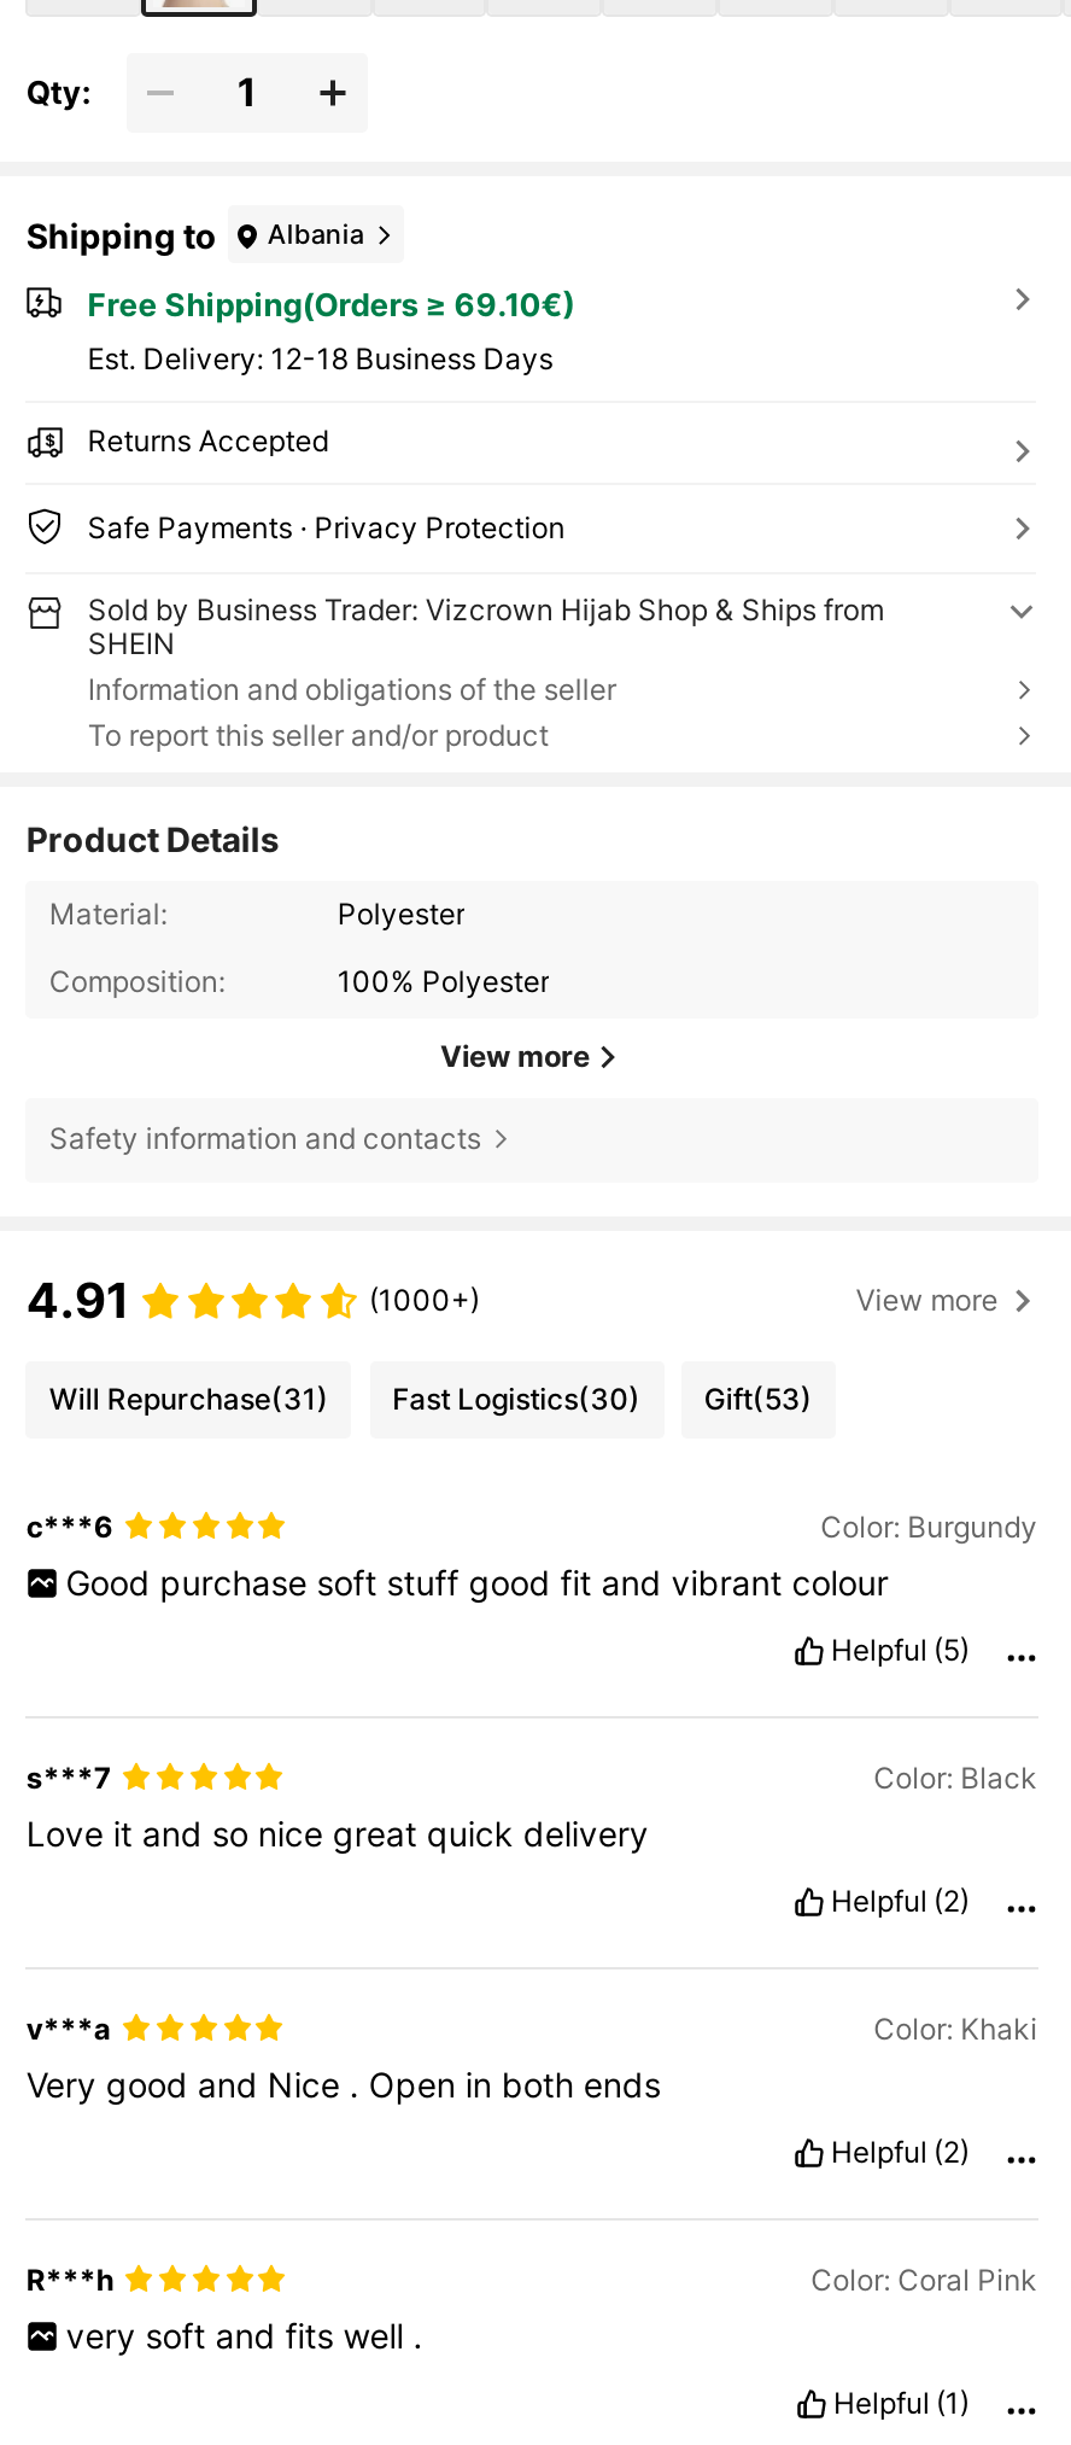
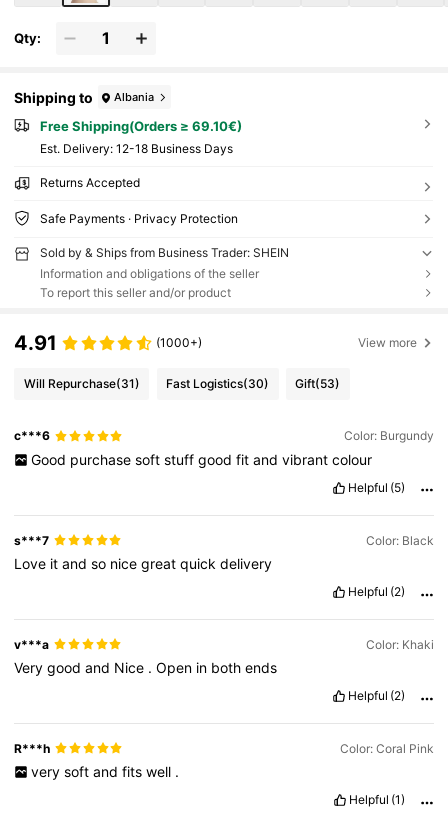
[88,592,884,662] Sold by Business Trader: Vizcrown Hijab Shop & Ships from | SHEIN -> [40,245,289,260] Sold by & Ships from Business Trader: SHEIN
[26,819,590,1156] Product Details | Material: | Polyester | Composition: | 100% Polyester | View more | Safety information and contacts -> none

